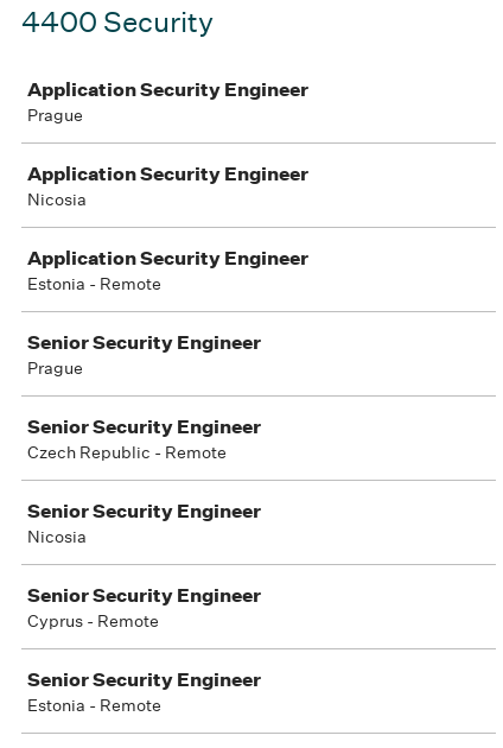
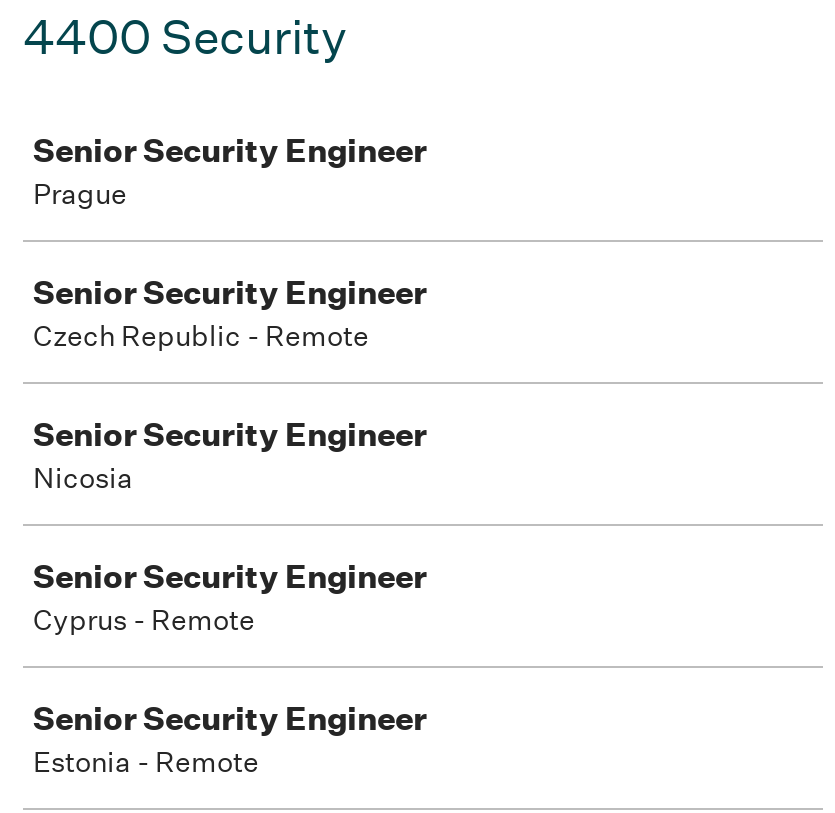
[27,77,308,294] Application Security Engineer | Prague | Application Security Engineer | Nicosia | Application Security Engineer | Estonia - Remote -> none

